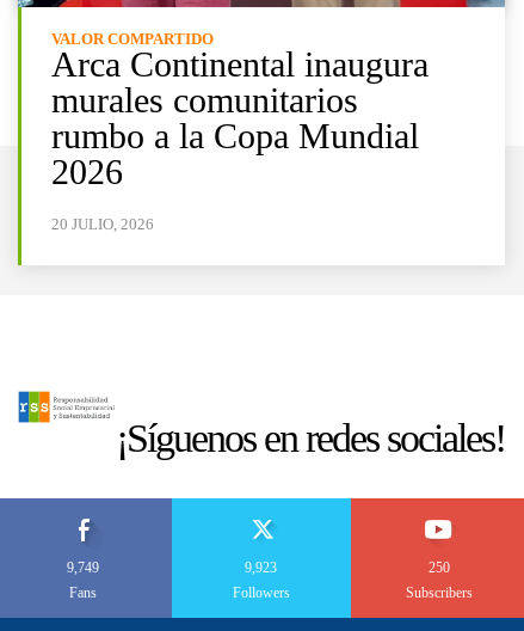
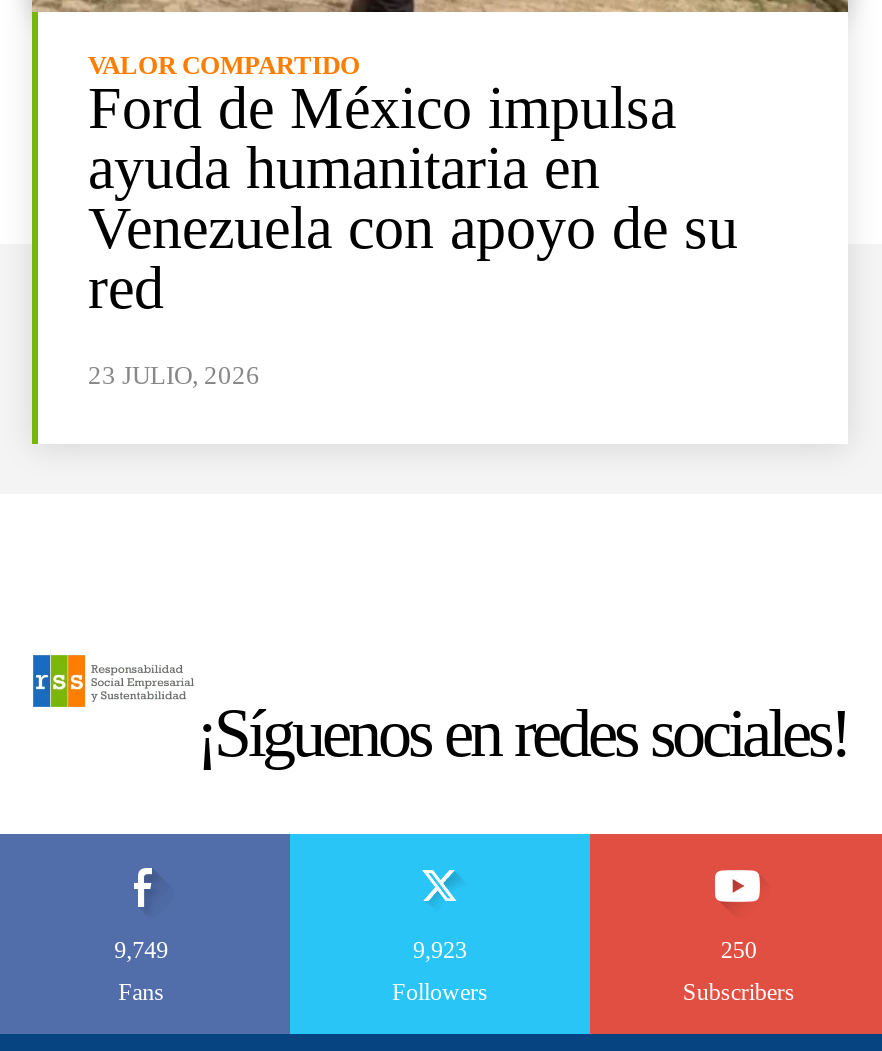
[51,44,429,191] Arca Continental inaugura | murales comunitarios | rumbo a la Copa Mundial | 2026 -> [88,74,738,320] Ford de México impulsa | ayuda humanitaria en | Venezuela con apoyo de su | red
[51,215,154,233] 20 JULIO, 2026 -> [88,360,260,390] 23 JULIO, 2026

